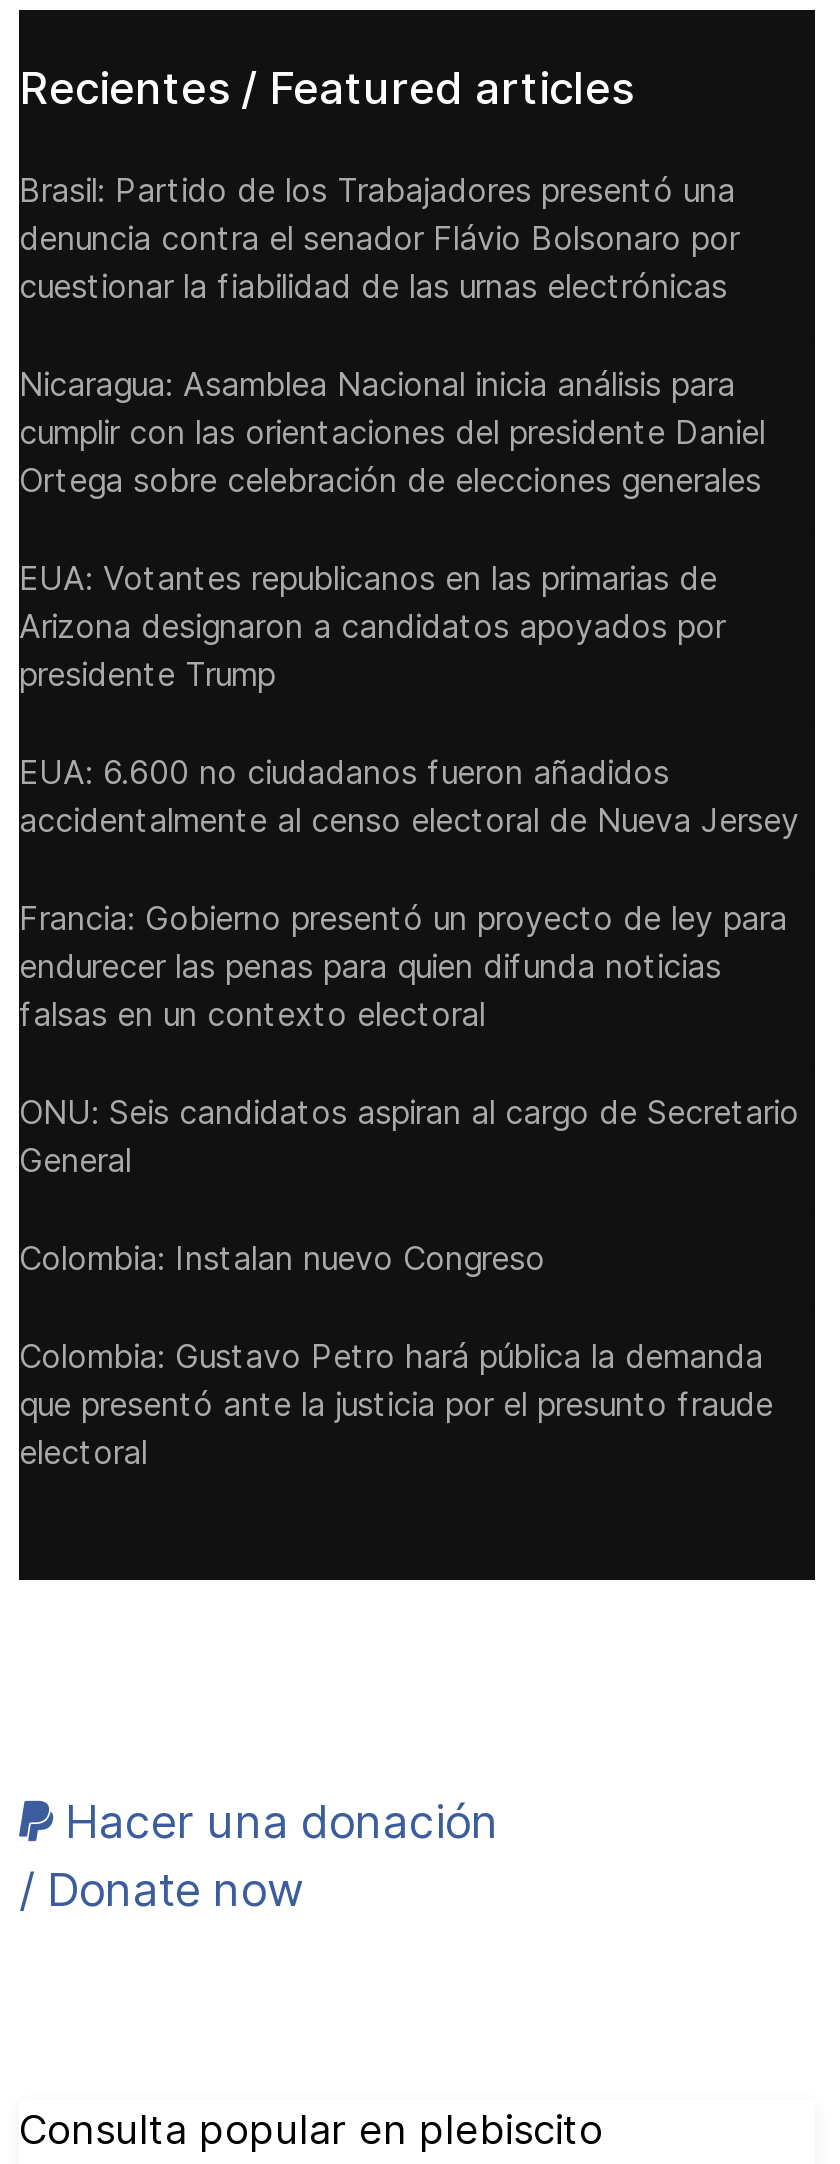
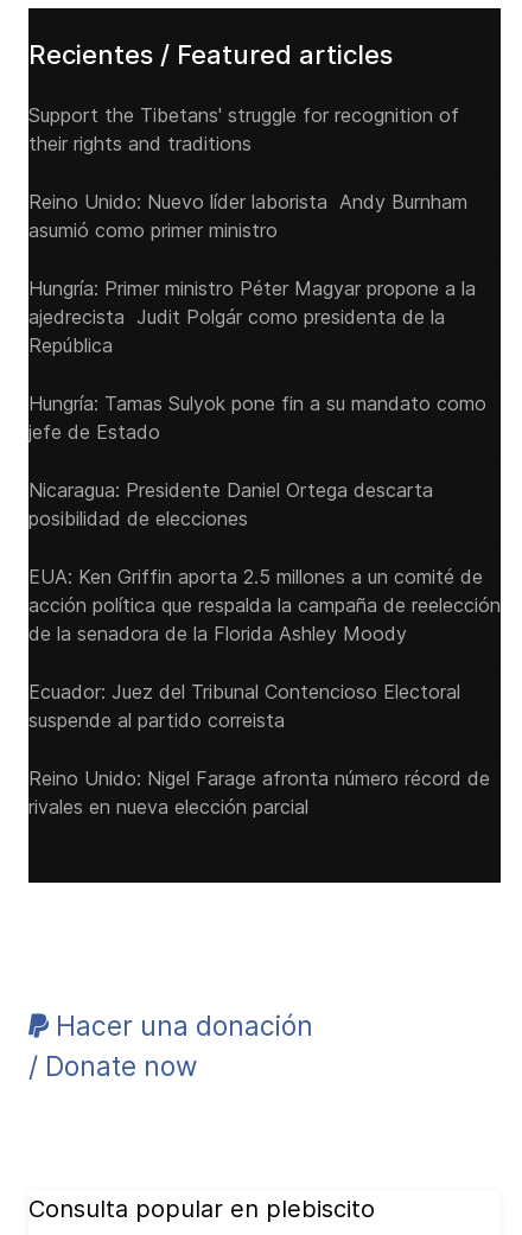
[19,170,739,306] Brasil: Partido de los Trabajadores presentó una | denuncia contra el senador Flávio Bolsonaro por | cuestionar la fiabilidad de las urnas electrónicas -> [28,103,459,155] Support the Tibetans' struggle for recognition of | their rights and traditions
[19,364,765,500] Nicaragua: Asamblea Nacional inicia análisis para | cumplir con las orientaciones del presidente Daniel | Ortega sobre celebración de elecciones generales -> [28,190,467,242] Reino Unido: Nuevo líder laborista Andy Burnham | asumió como primer ministro
[19,558,725,694] EUA: Votantes republicanos en las primarias de | Arizona designaron a candidatos apoyados por | presidente Trump -> [28,276,476,357] Hungría: Primer ministro Péter Magyar propone a la | ajedrecista Judit Polgár como presidenta de la | República
[19,752,809,840] EUA: 6.600 no ciudadanos fueron añadidos | accidentalmente al censo electoral de Nueva Jersey -> [28,391,486,444] Hungría: Tamas Sulyok pone fin ‌a su mandato como | jefe de Estado
[19,898,787,1034] Francia: Gobierno presentó un proyecto de ley para | endurecer las penas para quien difunda noticias | falsas en un contexto electoral -> [28,478,433,530] Nicaragua: Presidente Daniel Ortega descarta | posibilidad de elecciones
[19,1092,799,1180] ONU: Seis candidatos aspiran al cargo de Secretario | General -> [28,565,501,645] EUA: Ken Griffin aporta 2.5 millones a un comité de | acción política que respalda la campaña de reelección | de la senadora de la Florida Ashley Moody
[19,1238,545,1278] Colombia: Instalan nuevo Congreso -> [28,680,460,732] Ecuador: Juez del Tribunal Contencioso Electoral | suspende al partido correista
[19,1336,773,1472] Colombia: Gustavo Petro hará pública la demanda | que presentó ante la justicia por el presunto fraude | electoral -> [28,766,490,819] Reino Unido: Nigel Farage afronta número récord de | rivales en nueva elección parcial

